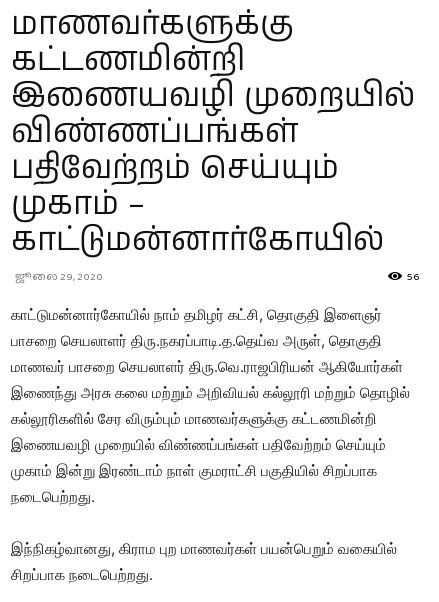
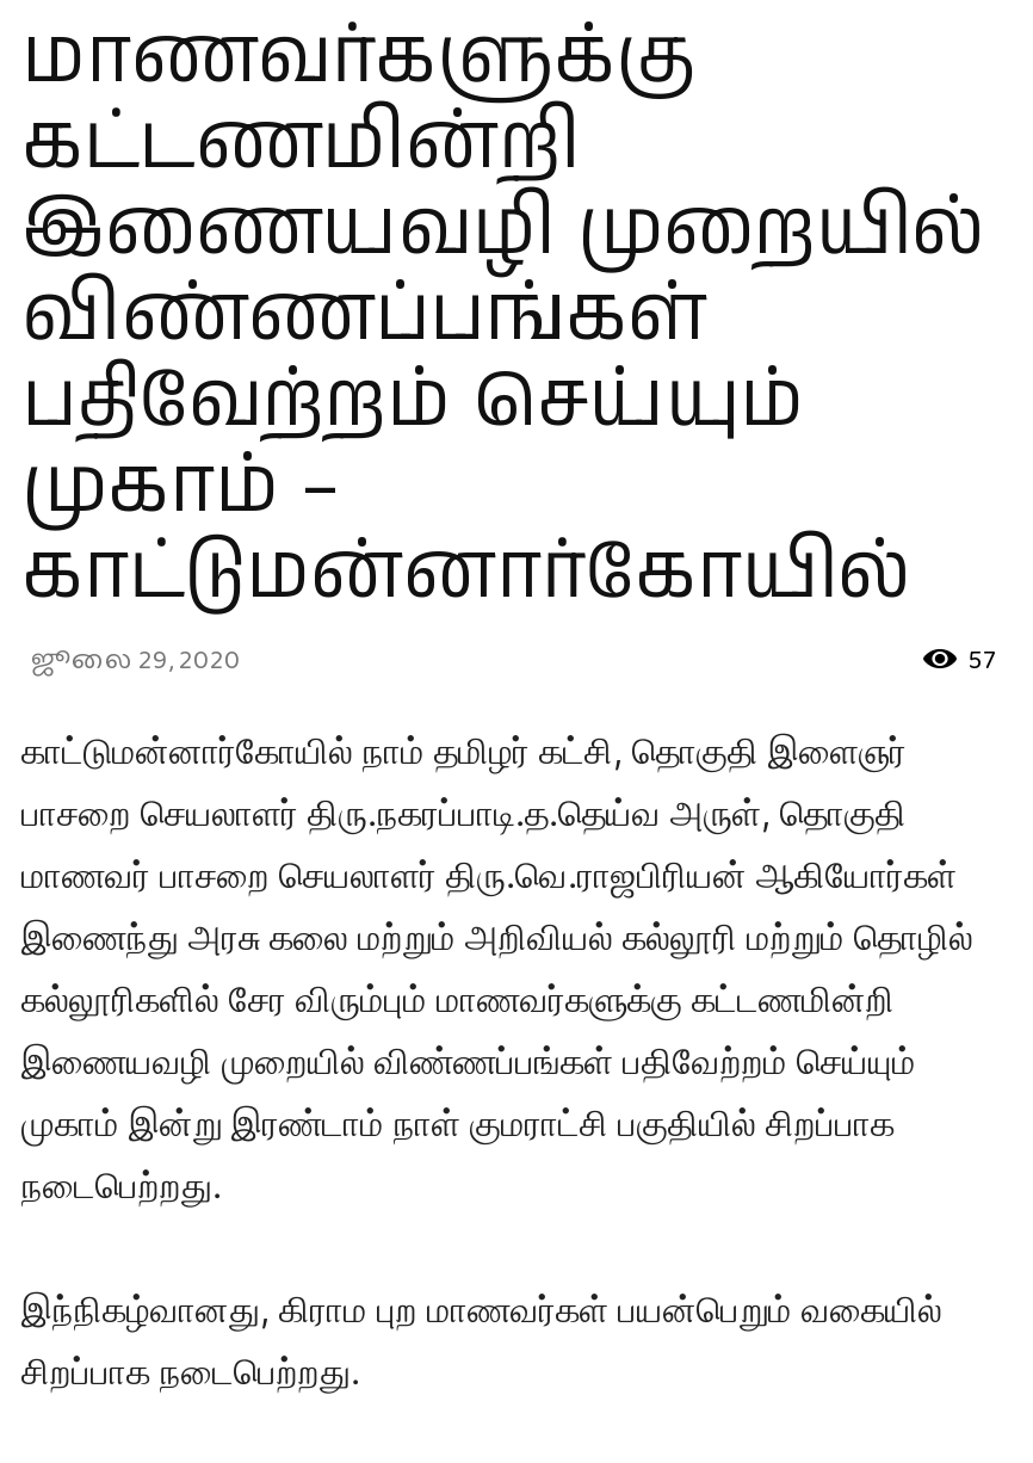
[407,268,419,285] 56 -> [969,640,995,680] 57

